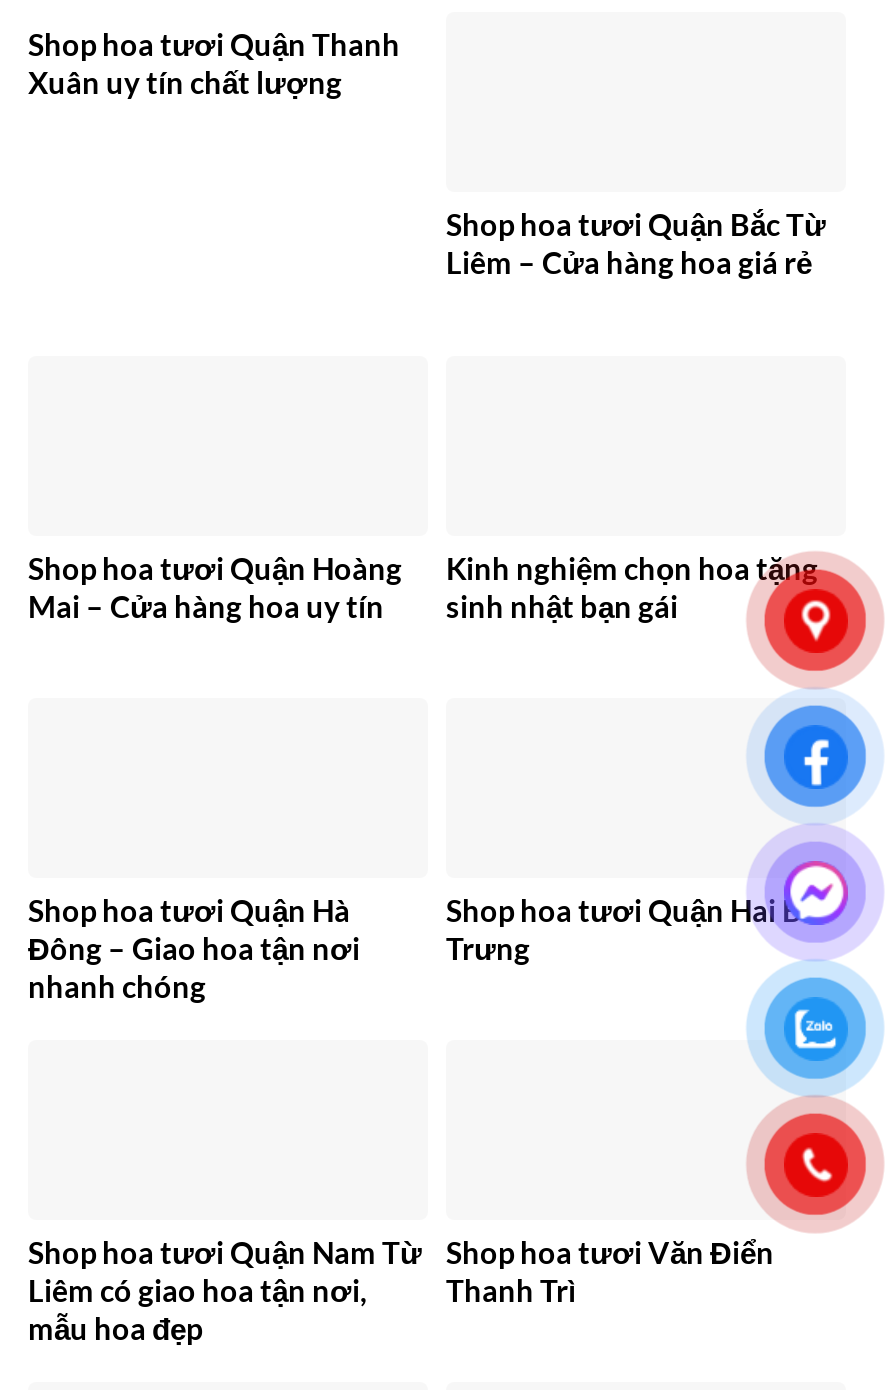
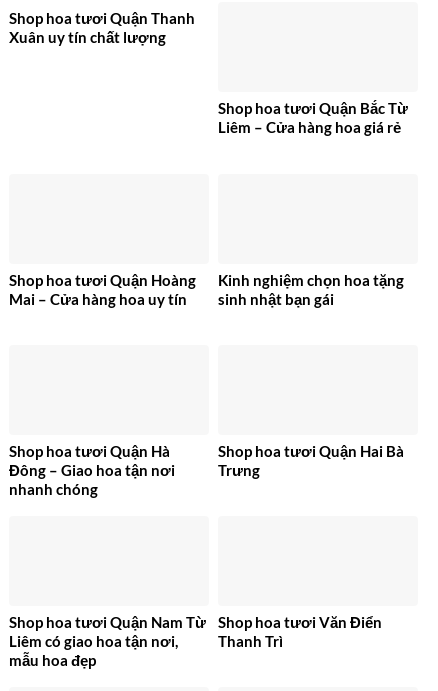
[746,552,880,1234] [image] -> none

